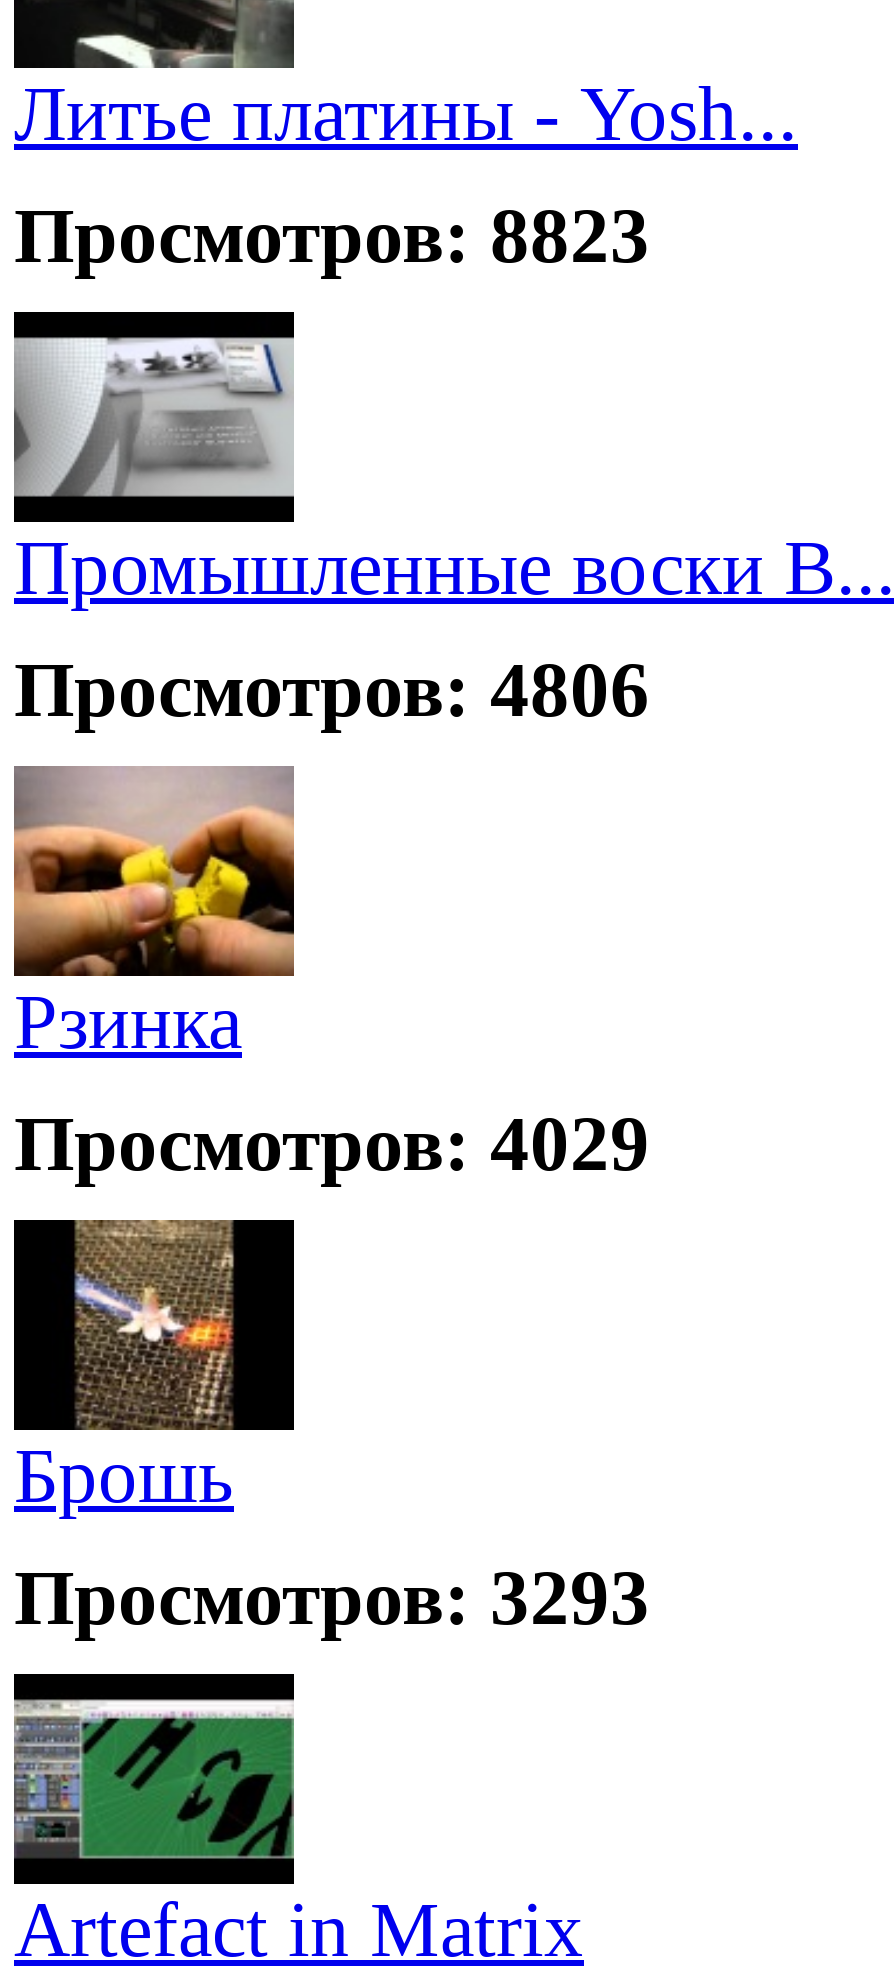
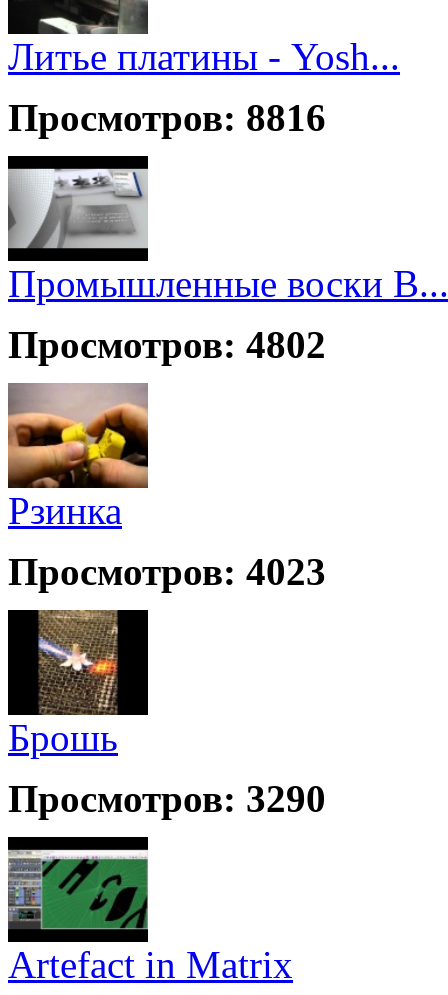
[14,192,650,278] Просмотров: 8823 -> [8,96,326,139] Просмотров: 8816
[14,646,650,732] Просмотров: 4806 -> [8,323,326,366] Просмотров: 4802
[14,1100,650,1186] Просмотров: 4029 -> [8,550,326,593] Просмотров: 4023
[14,1554,650,1640] Просмотров: 3293 -> [8,777,326,820] Просмотров: 3290

